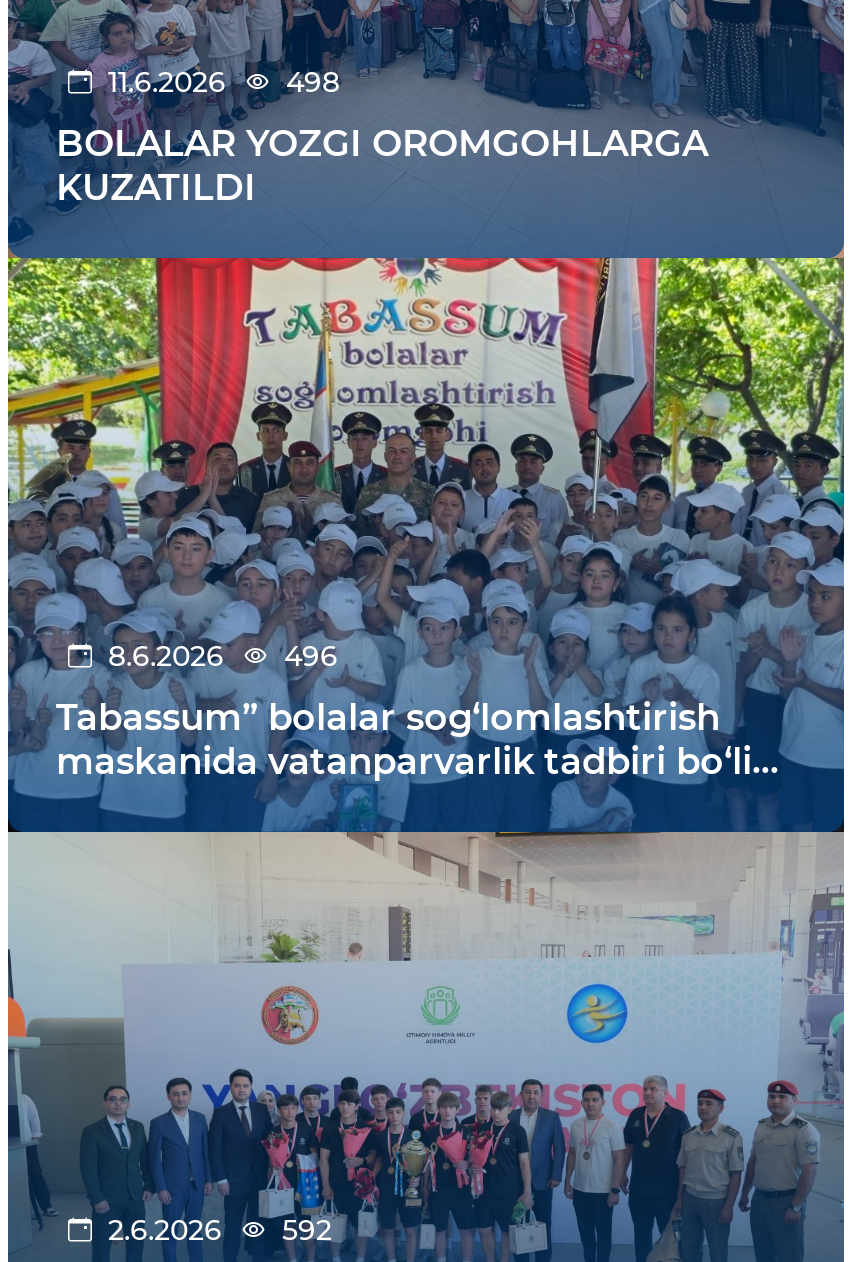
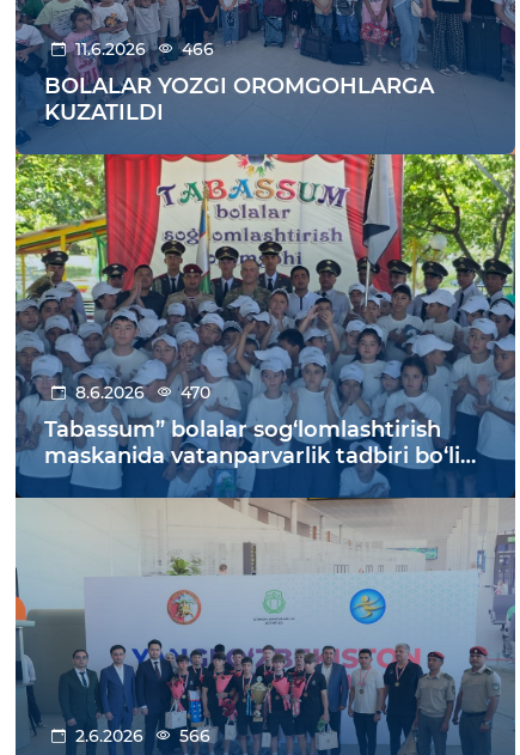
[286,63,340,99] 498 -> [182,38,214,59] 466
[108,637,338,673] 8.6.2026 496 -> [75,381,210,403] 8.6.2026 470
[108,1211,332,1247] 2.6.2026 592 -> [75,724,210,746] 2.6.2026 566

